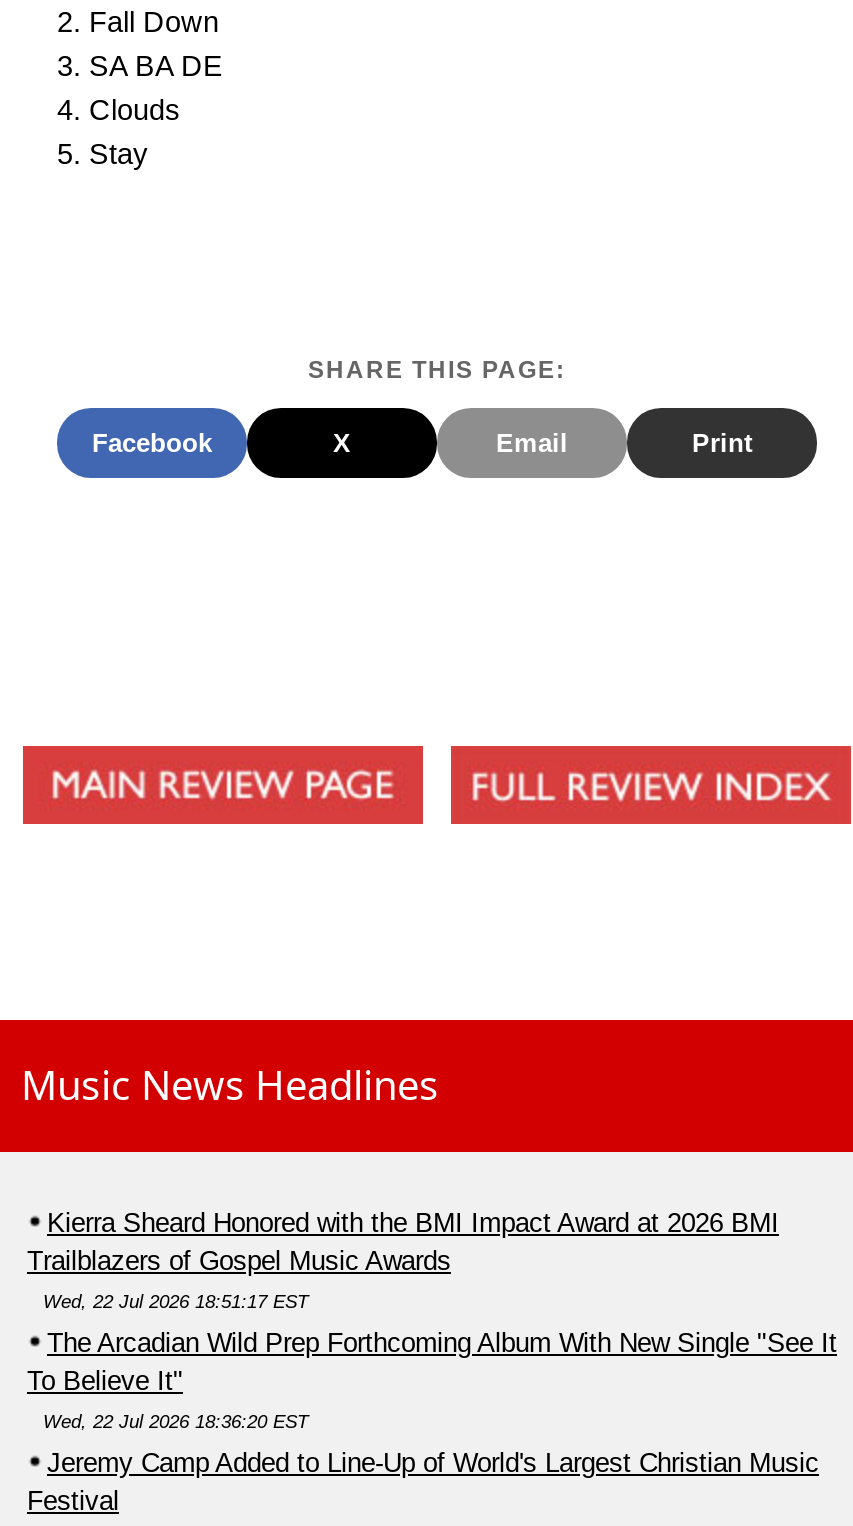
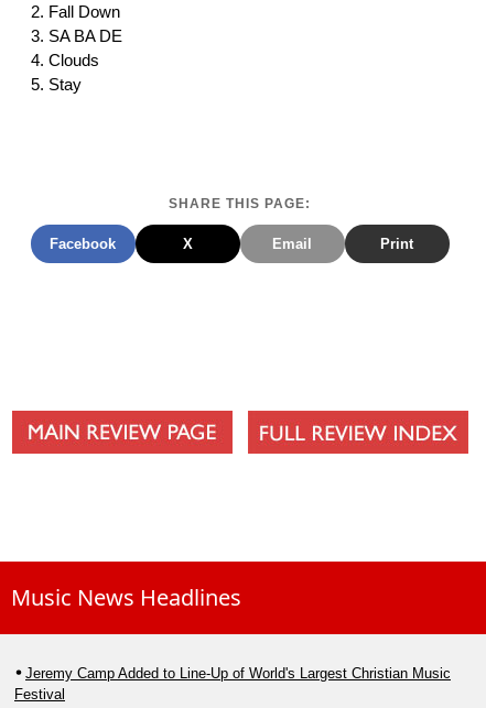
[27,1207,837,1431] Kierra Sheard Honored with the BMI Impact Award at 2026 BMI | Trailblazers of Gospel Music Awards | Wed, 22 Jul 2026 18:51:17 EST | The Arcadian Wild Prep Forthcoming Album With New Single "See It | To Believe It" | Wed, 22 Jul 2026 18:36:20 EST -> none

